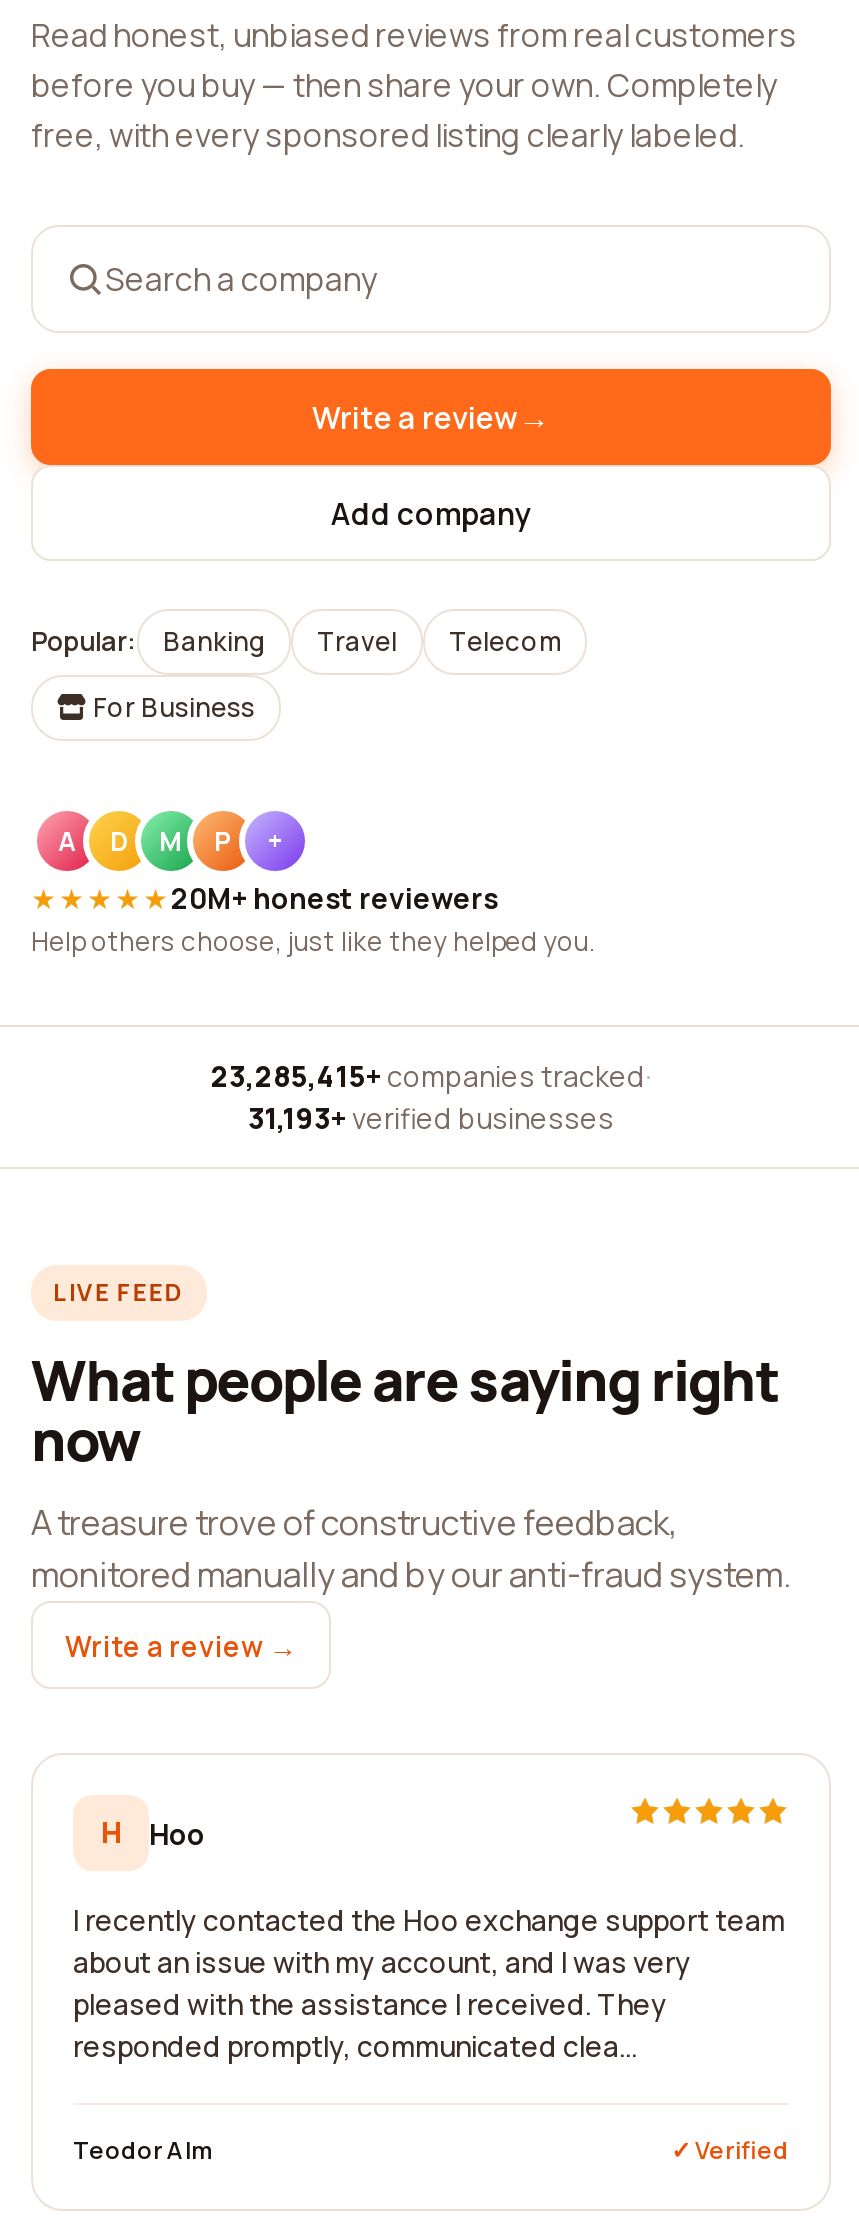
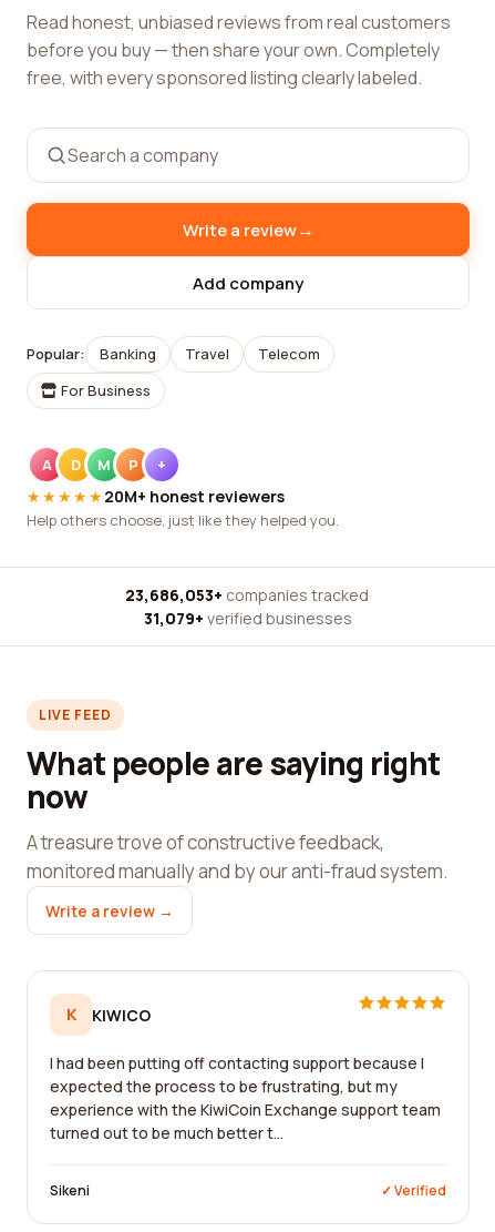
[211,1057,651,1095] 23,285,415+ companies tracked · -> [125,584,372,605] 23,686,053+ companies tracked ·
[248,1099,614,1137] 31,193+ verified businesses -> [144,608,352,629] 31,079+ verified businesses
[101,1813,205,1852] H | Hoo -> [66,1004,151,1025] K | KIWICO
[73,1901,785,2065] I recently contacted the Hoo exchange support team | about an issue with my account, and I was very | pleased with the assistance I received. They | responded promptly, communicated clea... -> [50,1052,441,1143] I had been putting off contacting support because I | expected the process to be frustrating, but my | experience with the KiwiCoin Exchange support team | turned out to be much better t...
[73,2133,213,2167] Teodor Alm -> [50,1181,90,1200] Sikeni

